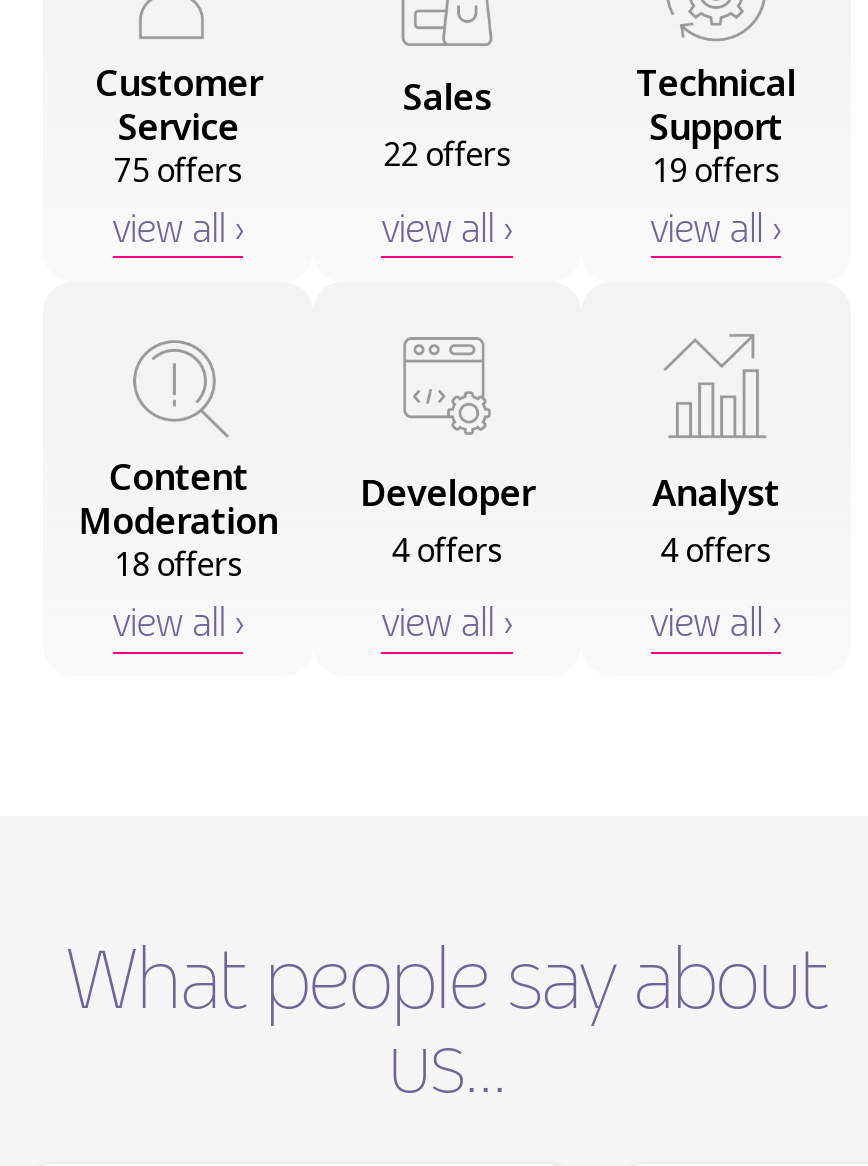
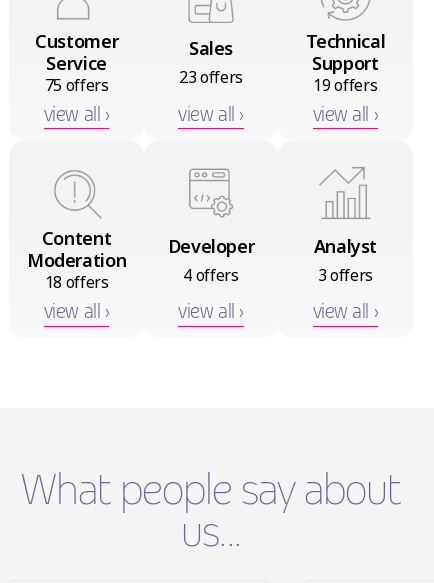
[383,133,511,177] 22 offers -> [179,66,243,88] 23 offers
[660,528,771,572] 4 offers -> [318,264,373,286] 3 offers

